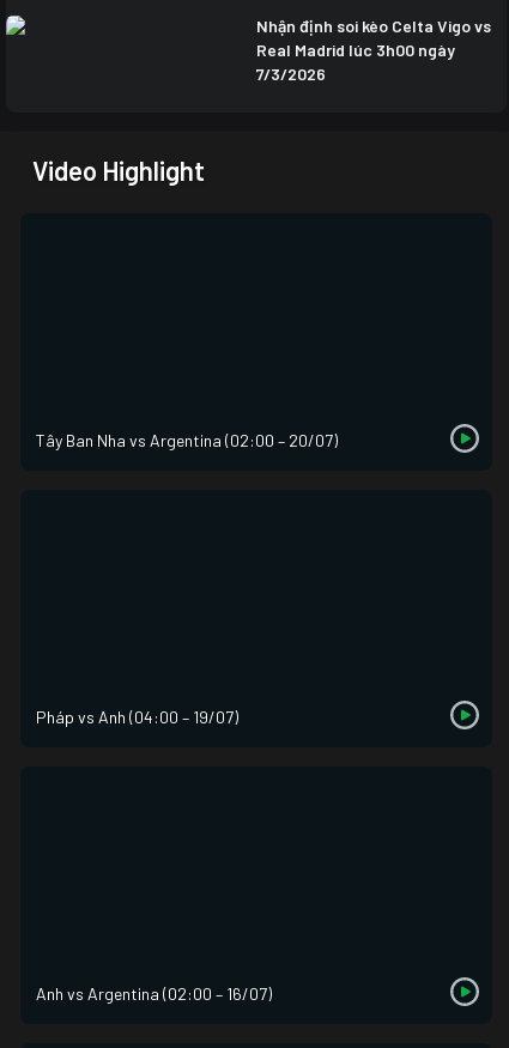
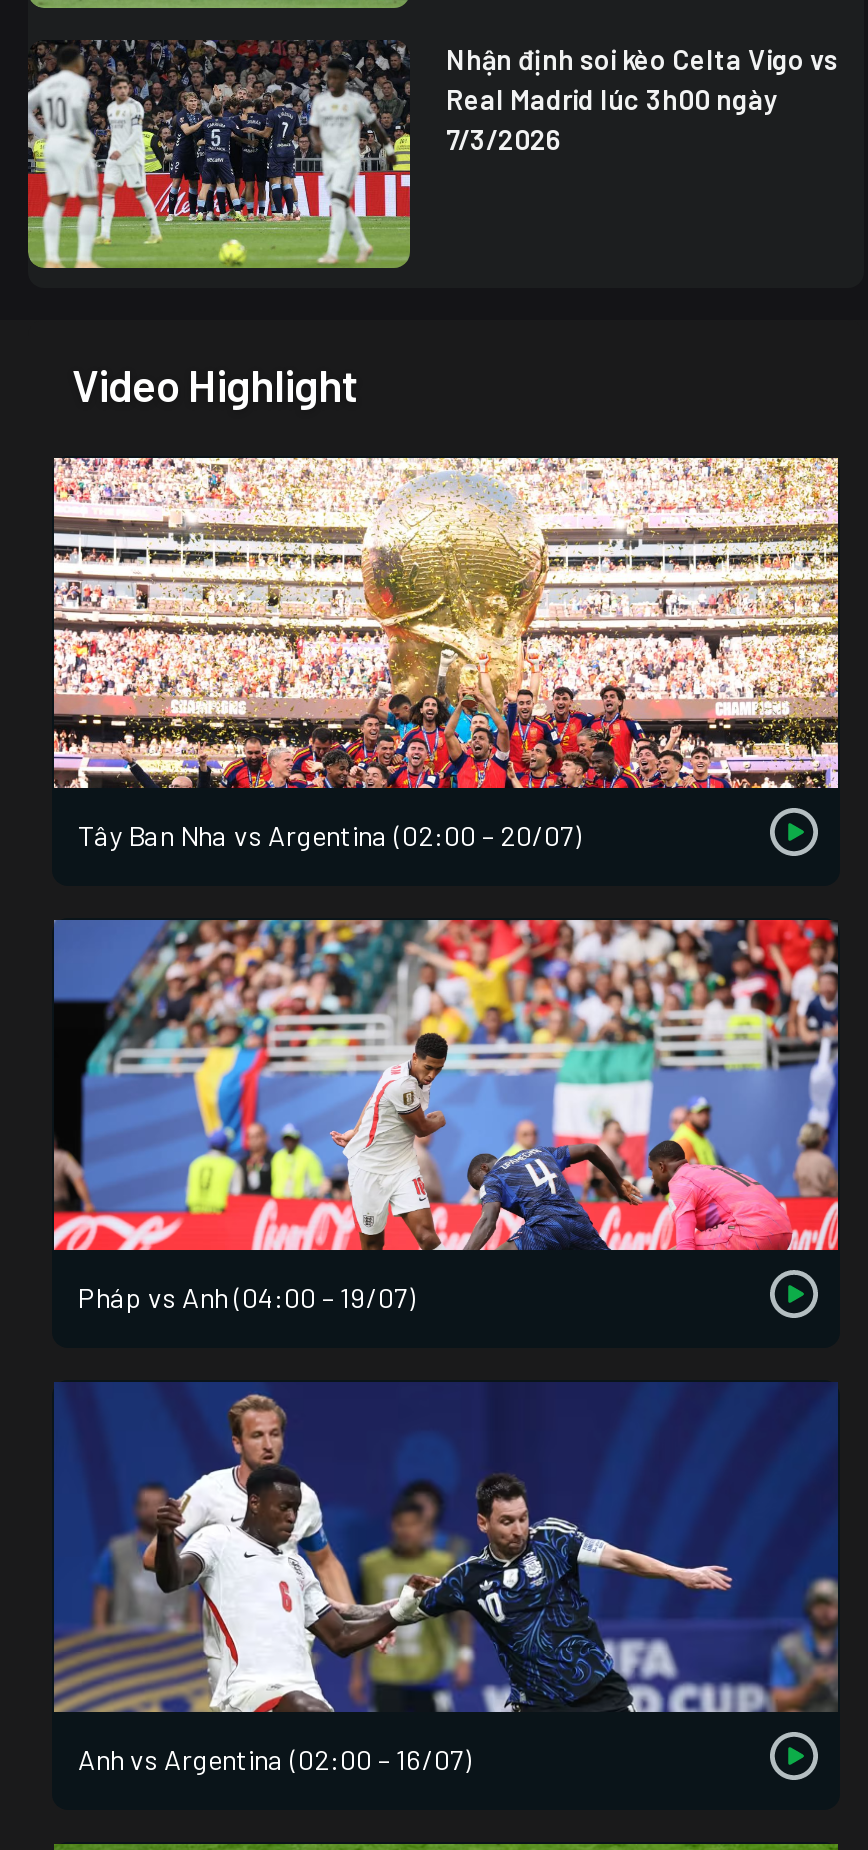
none -> [26,38,412,270] [image]
none -> [52,456,840,790] [image]
none -> [52,918,840,1252] [image]
none -> [52,1382,838,1714] [image]

